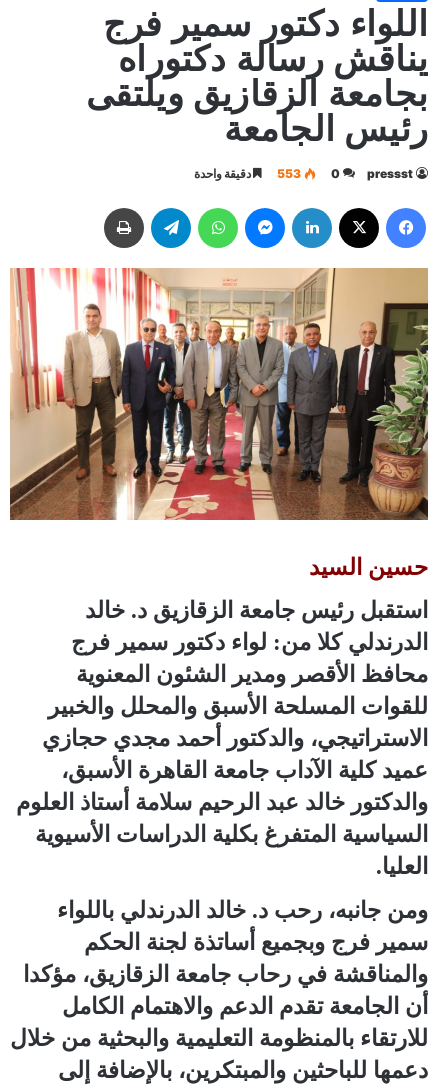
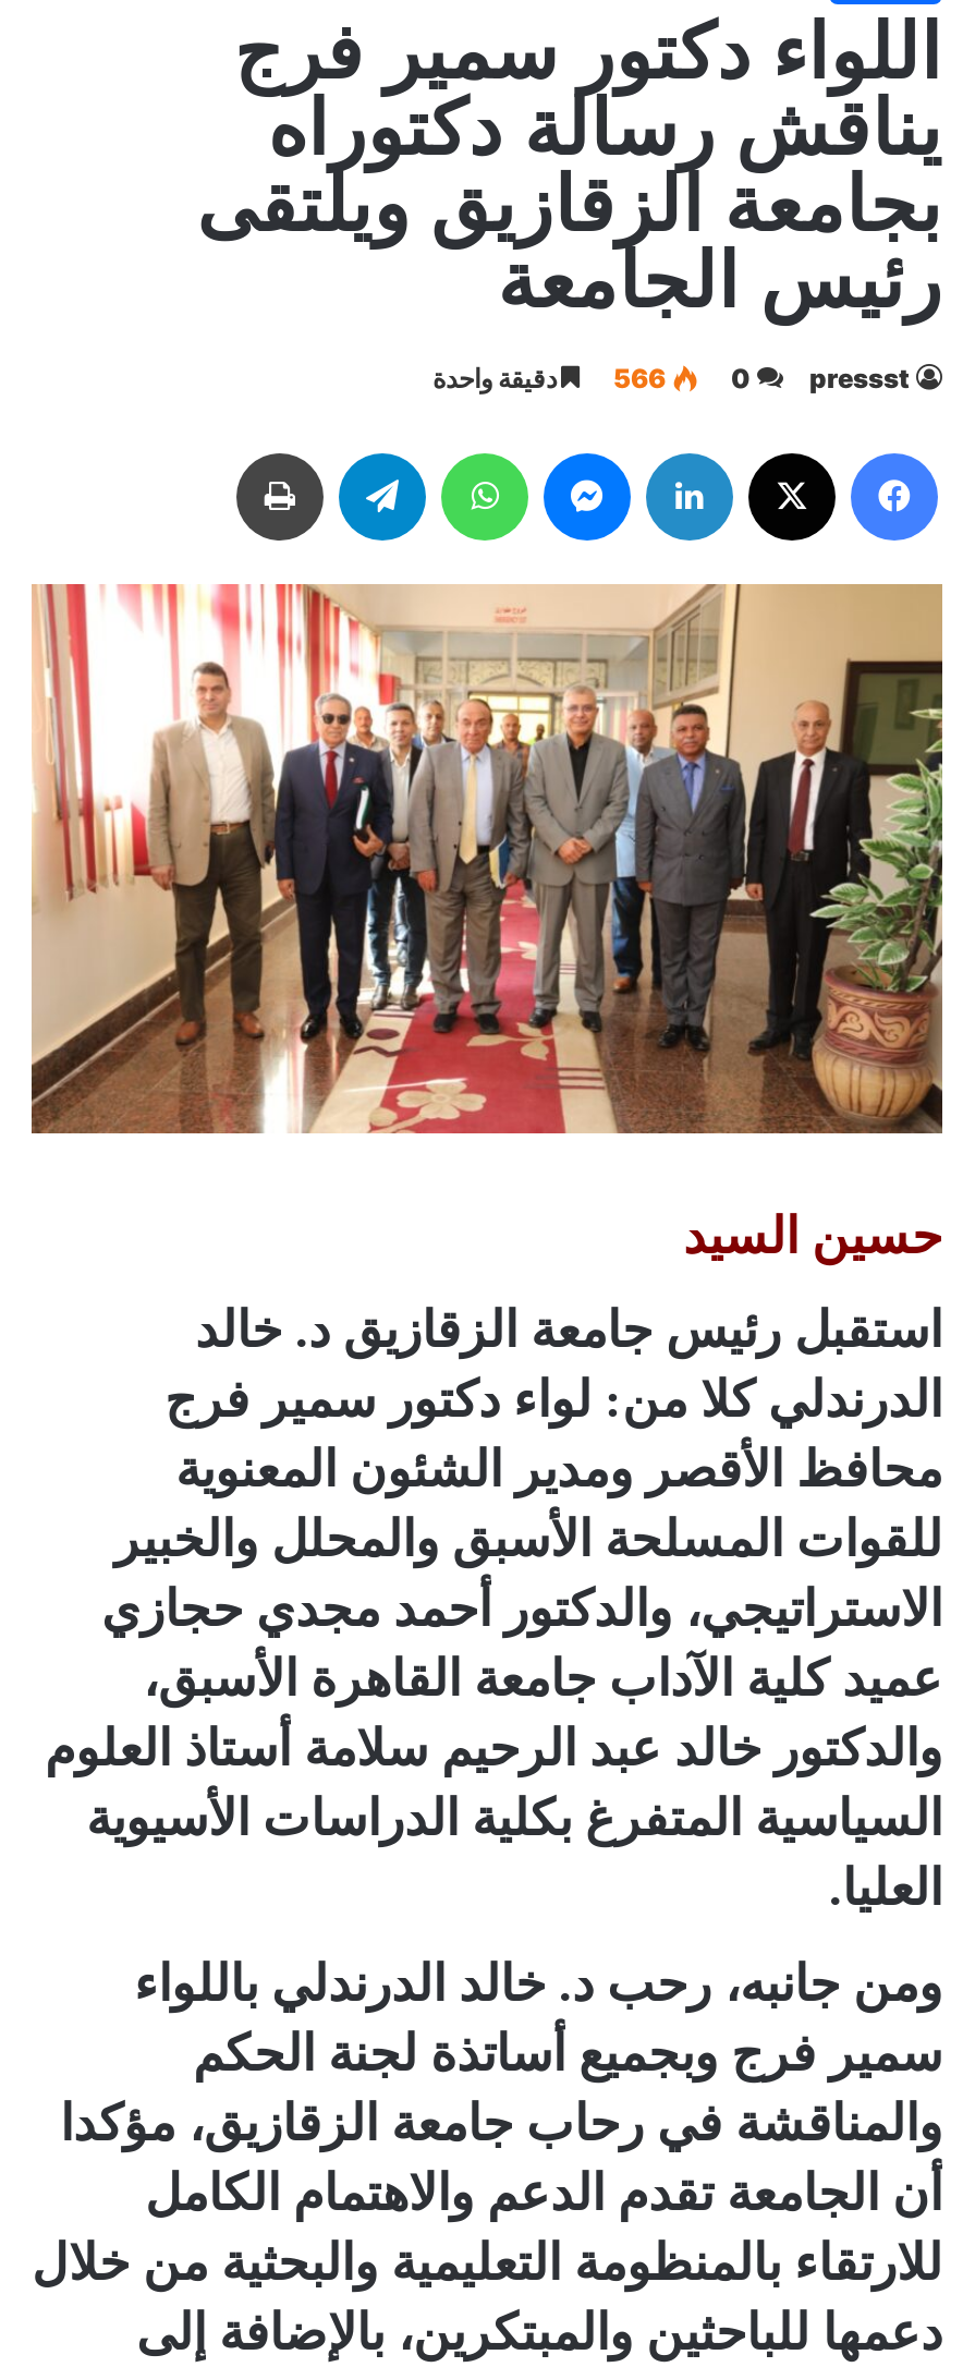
[194,166,413,181] pressst 0 553 دقيقة واحدة -> [432,362,910,395] pressst 0 566 دقيقة واحدة

